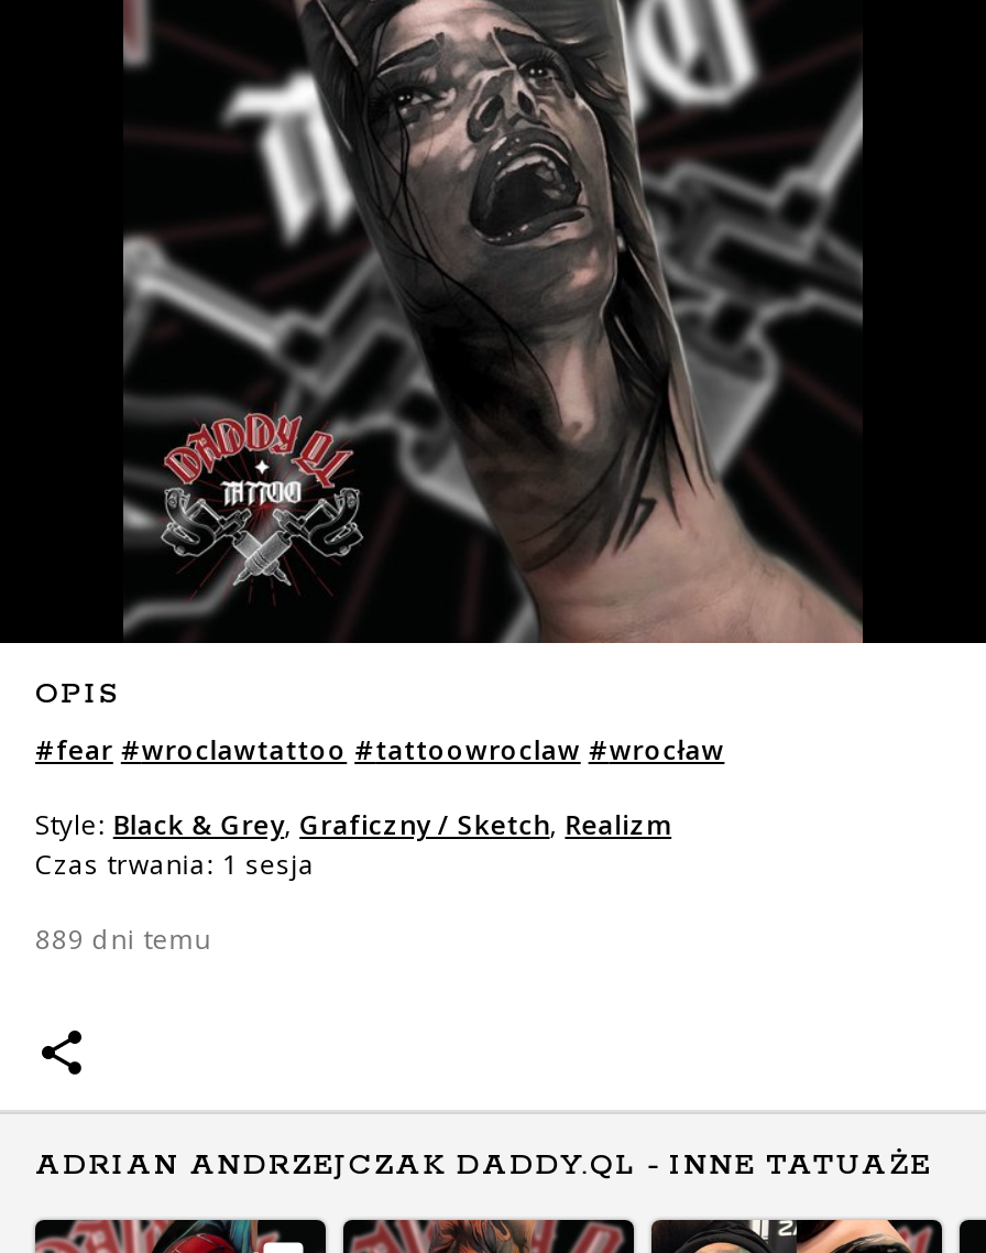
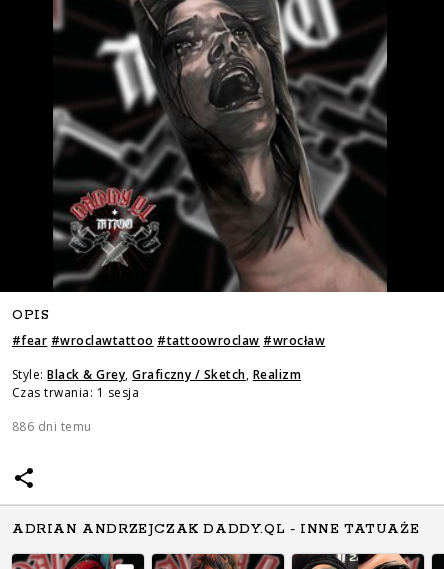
[35,920,211,958] 889 dni temu -> [12,418,92,435] 886 dni temu

